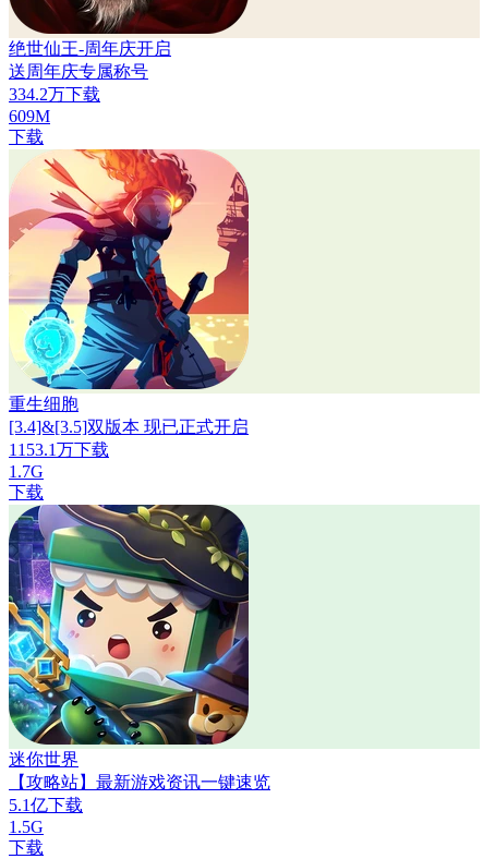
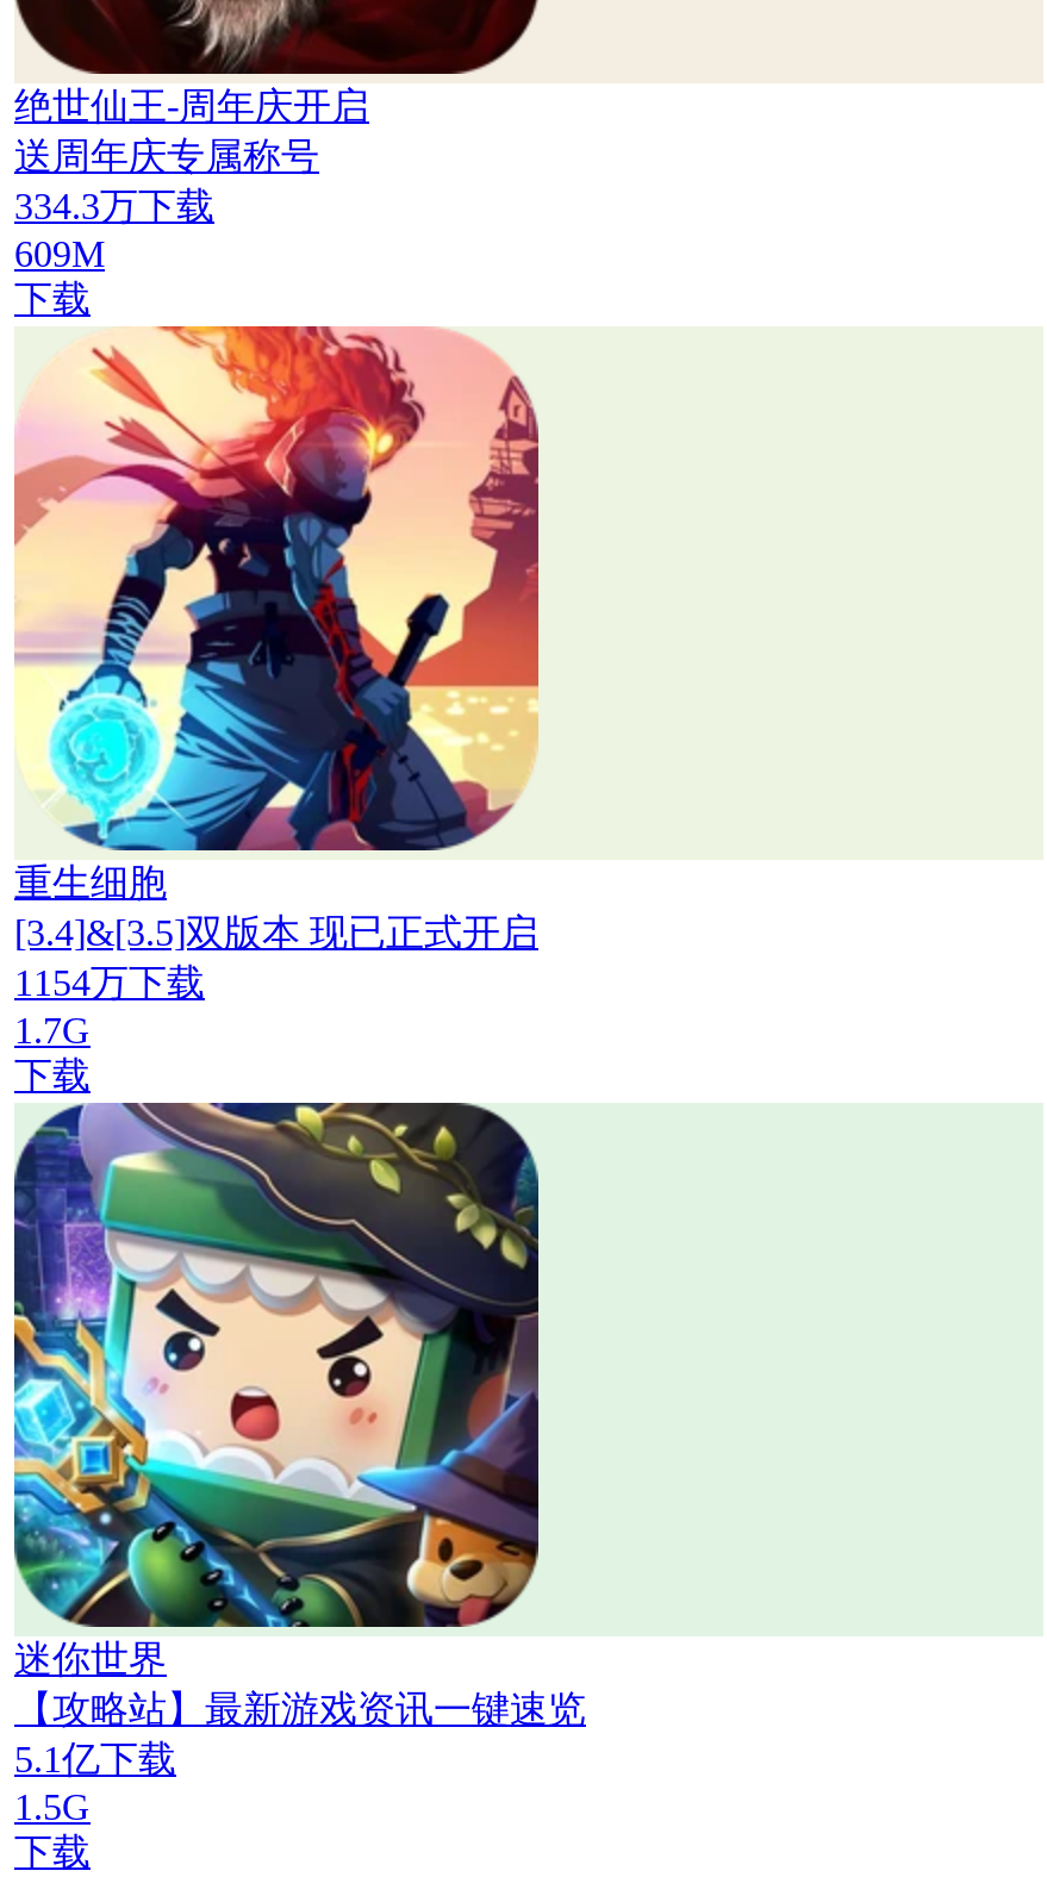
[9,85,100,104] 334.2万下载 -> [14,186,214,226] 334.3万下载
[9,440,109,459] 1153.1万下载 -> [14,962,205,1003] 1154万下载

